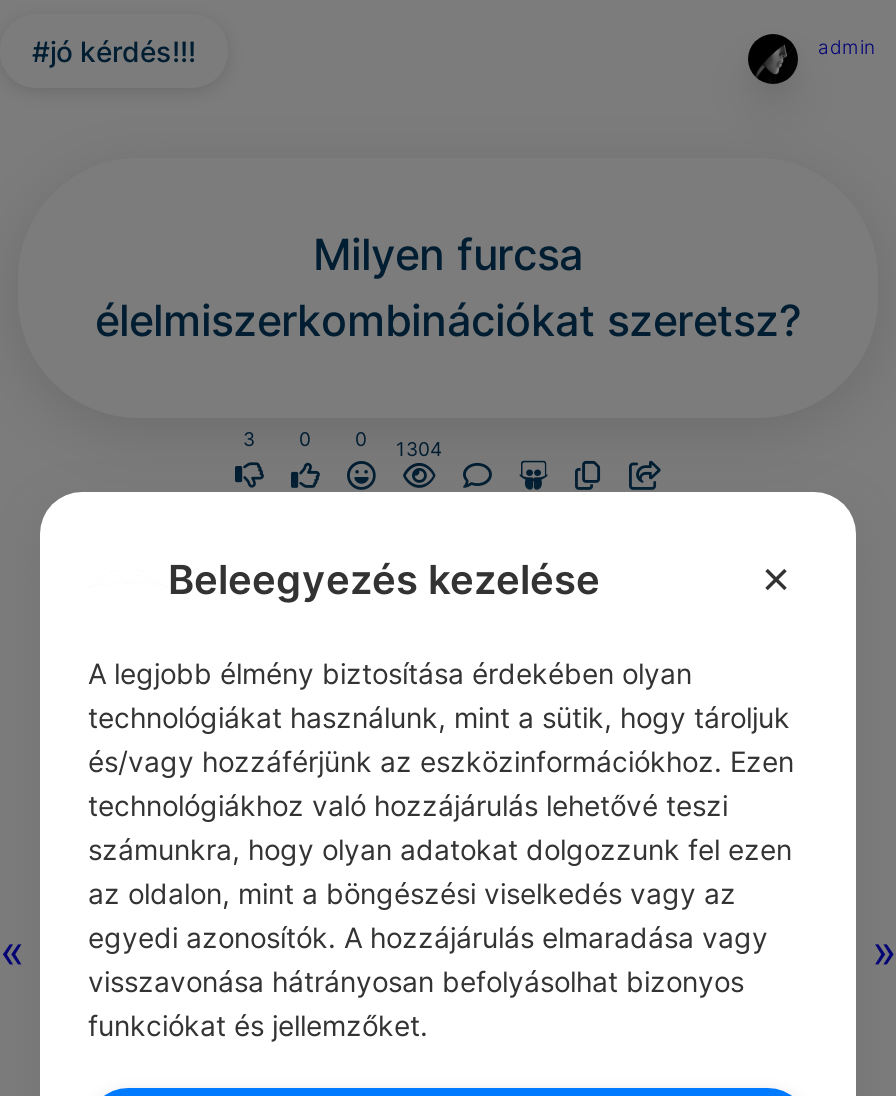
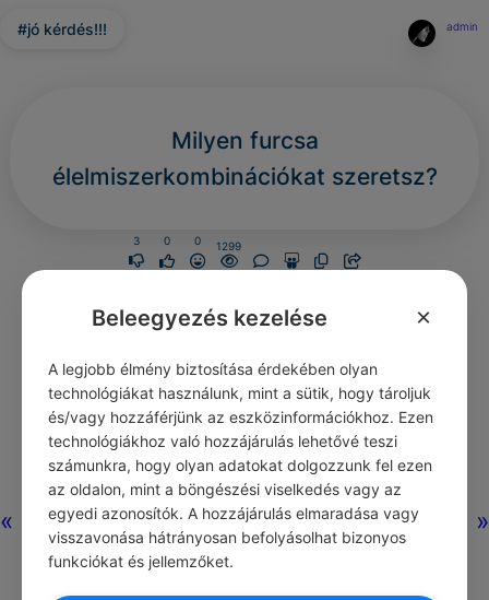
[243,428,442,460] 3 0 0 1304 -> [133,235,241,252] 3 0 0 1299

